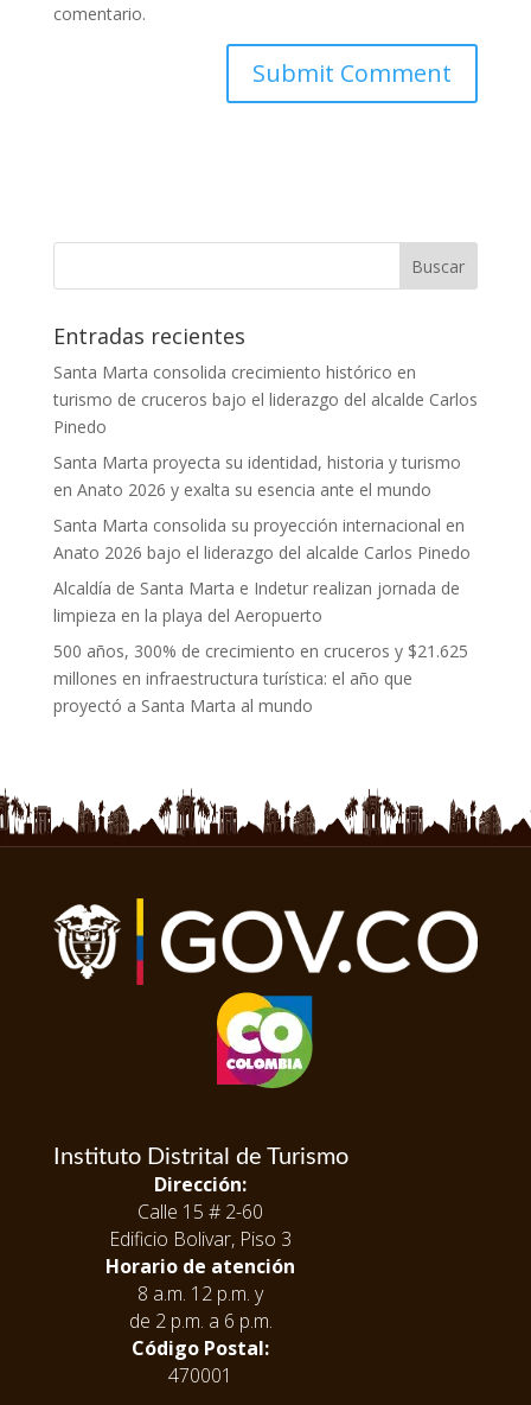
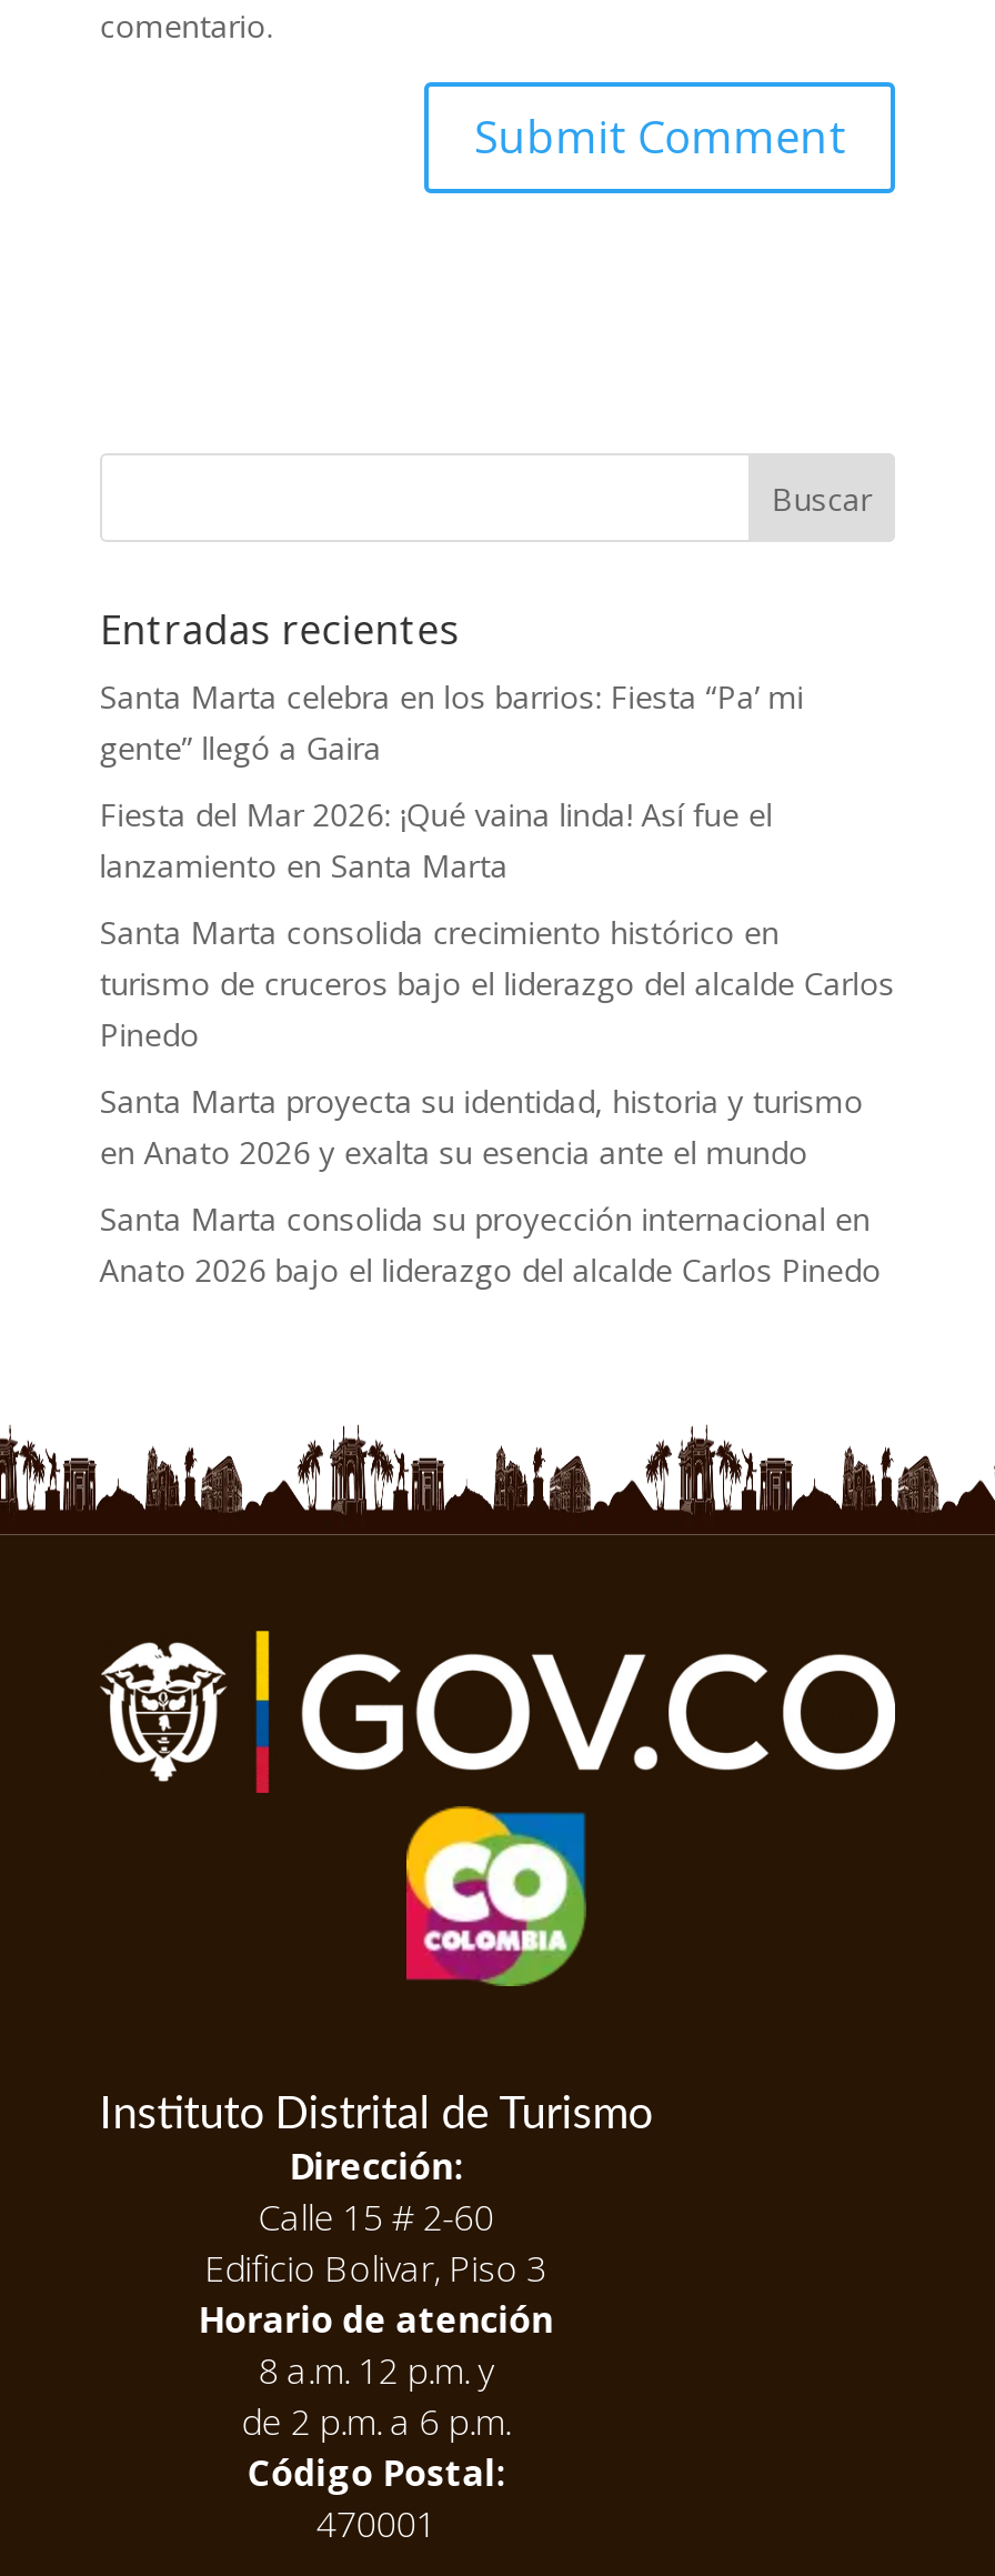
none -> [99,676,804,887] Santa Marta celebra en los barrios: Fiesta “Pa’ mi | gente” llegó a Gaira | Fiesta del Mar 2026: ¡Qué vaina linda! Así fue el | lanzamiento en Santa Marta
moved [53,361,477,564] -> [99,912,895,1292]: Santa Marta consolida crecimiento histórico en | turismo de cruceros bajo el liderazgo del alcalde Carlos | Pinedo | Santa Marta proyecta su identidad, historia y turismo | en Anato 2026 y exalta su esencia ante el mundo | Santa Marta consolida su proyección internacional en | Anato 2026 bajo el liderazgo del alcalde Carlos Pinedo
[53,577,468,717] Alcaldía de Santa Marta e Indetur realizan jornada de | limpieza en la playa del Aeropuerto | 500 años, 300% de crecimiento en cruceros y $21.625 | millones en infraestructura turística: el año que | proyectó a Santa Marta al mundo -> none

